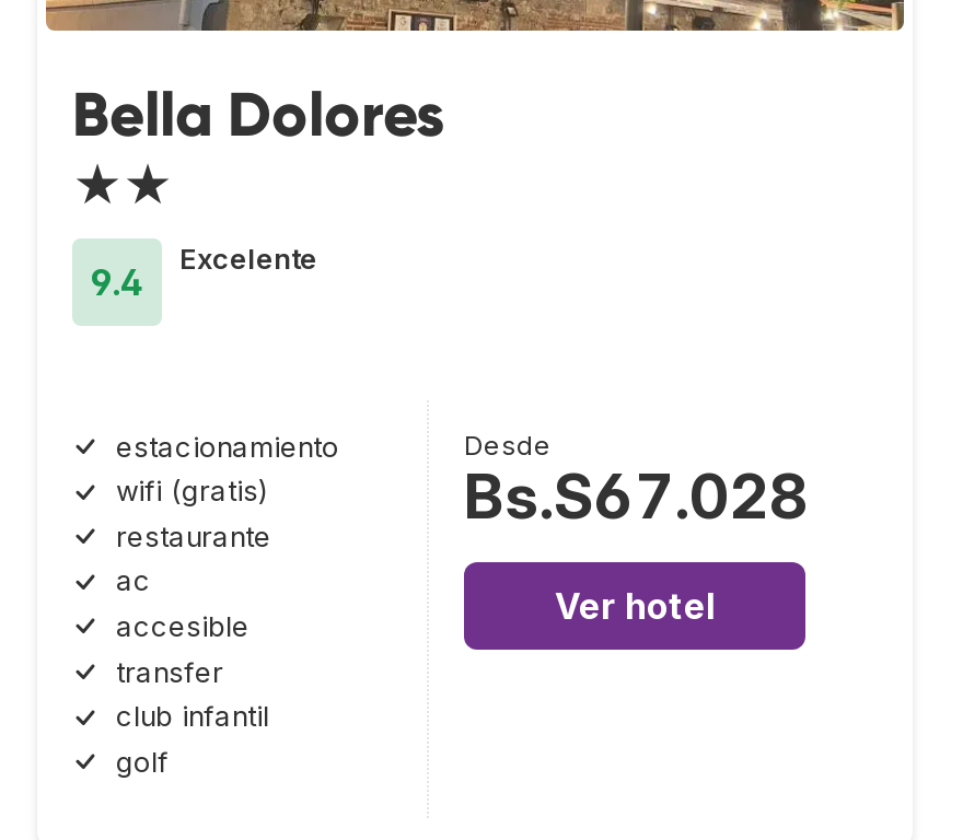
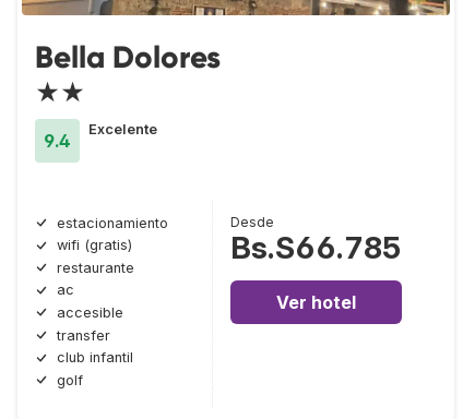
[464,459,805,533] Bs.S67.028 -> [230,229,402,266] Bs.S66.785

